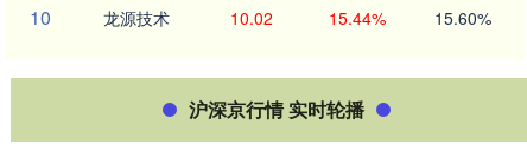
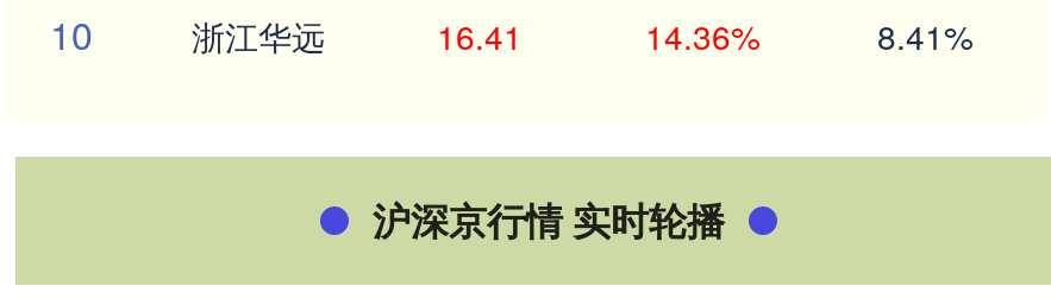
[103,6,491,30] 龙源技术 | 10.02 | 15.44% | 15.60% -> [192,12,972,59] 浙江华远 | 16.41 | 14.36% | 8.41%

